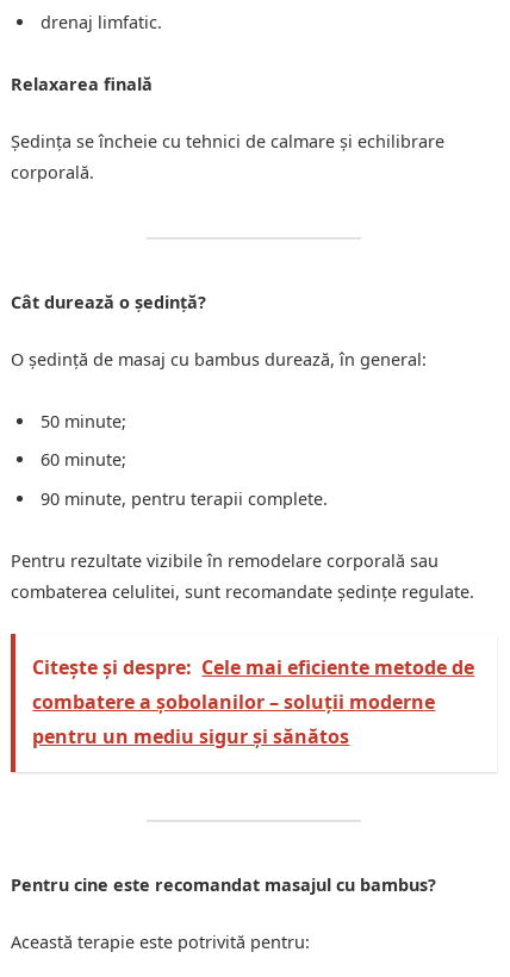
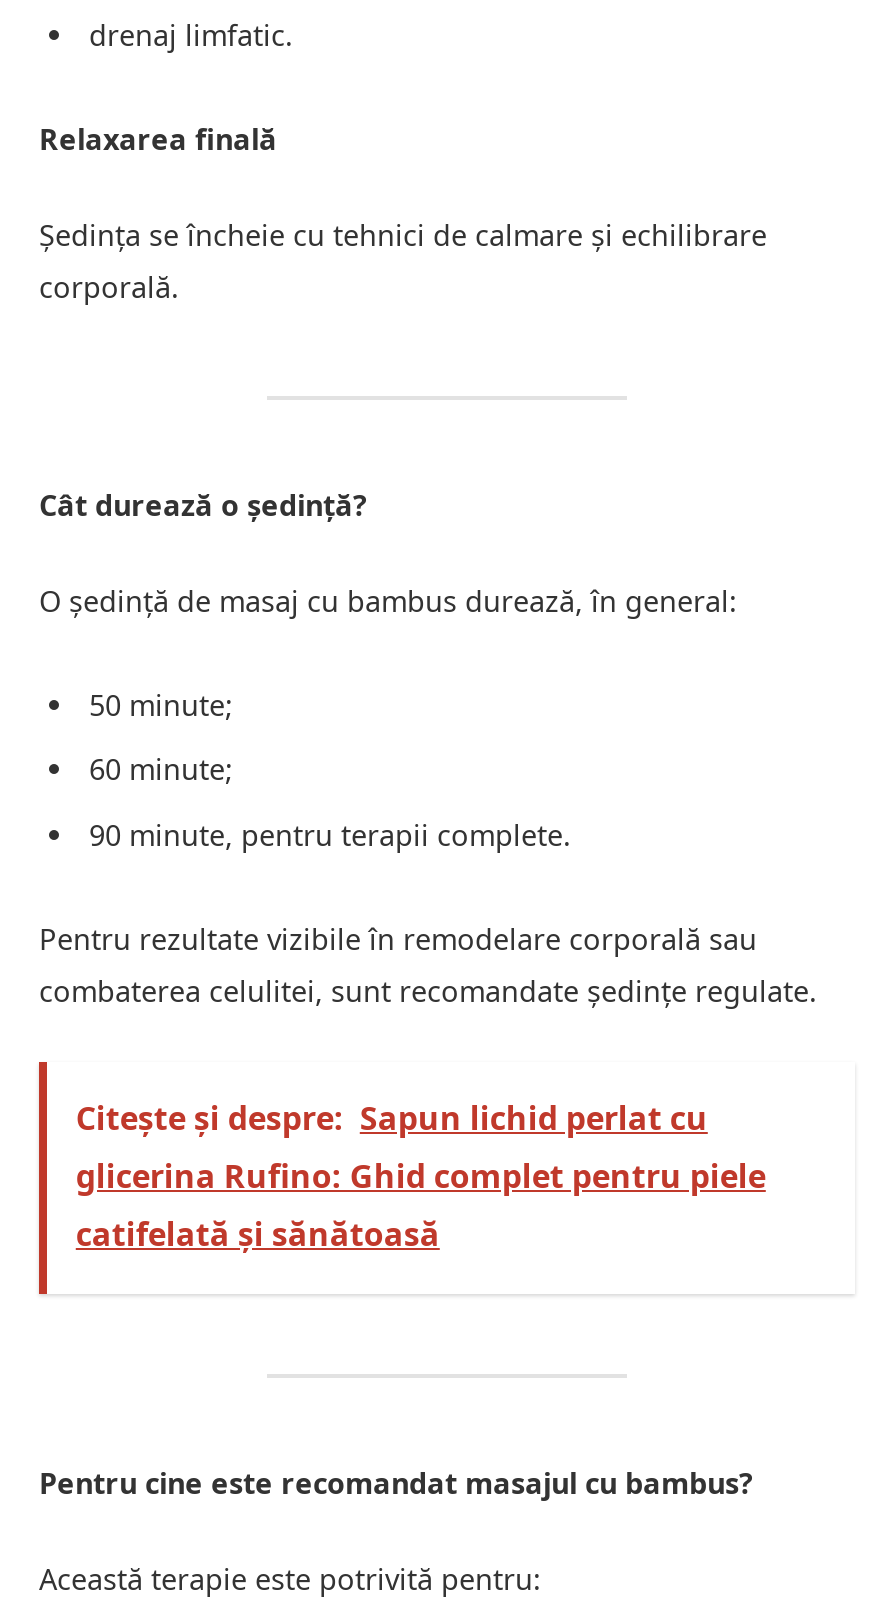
[33,654,475,750] Citește și despre: Cele mai eficiente metode de | combatere a șobolanilor – soluții moderne | pentru un mediu sigur și sănătos -> [76,1096,766,1256] Citește și despre: Sapun lichid perlat cu | glicerina Rufino: Ghid complet pentru piele | catifelată și sănătoasă

